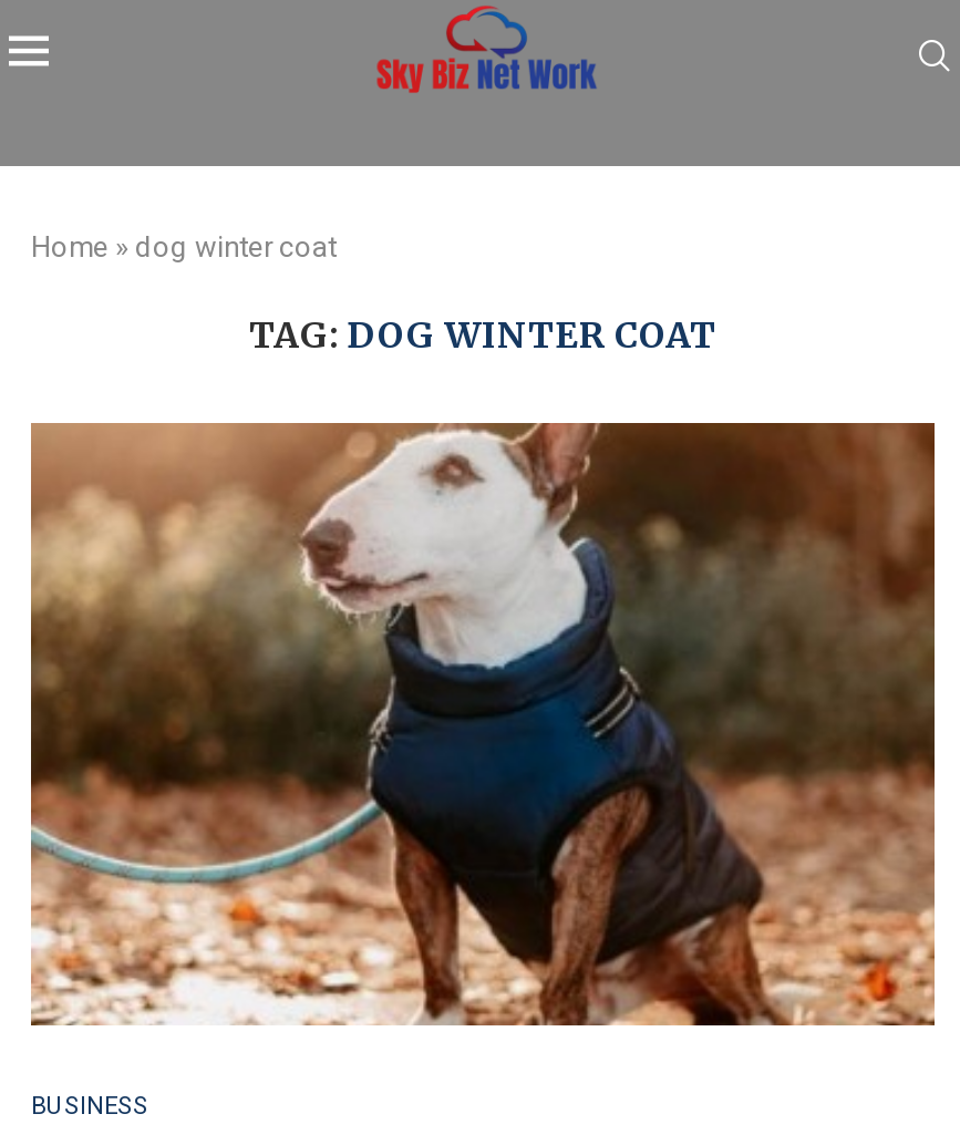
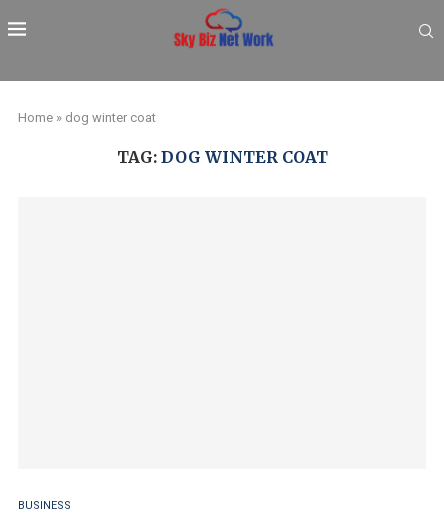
[29,421,937,1028] [image] -> none

